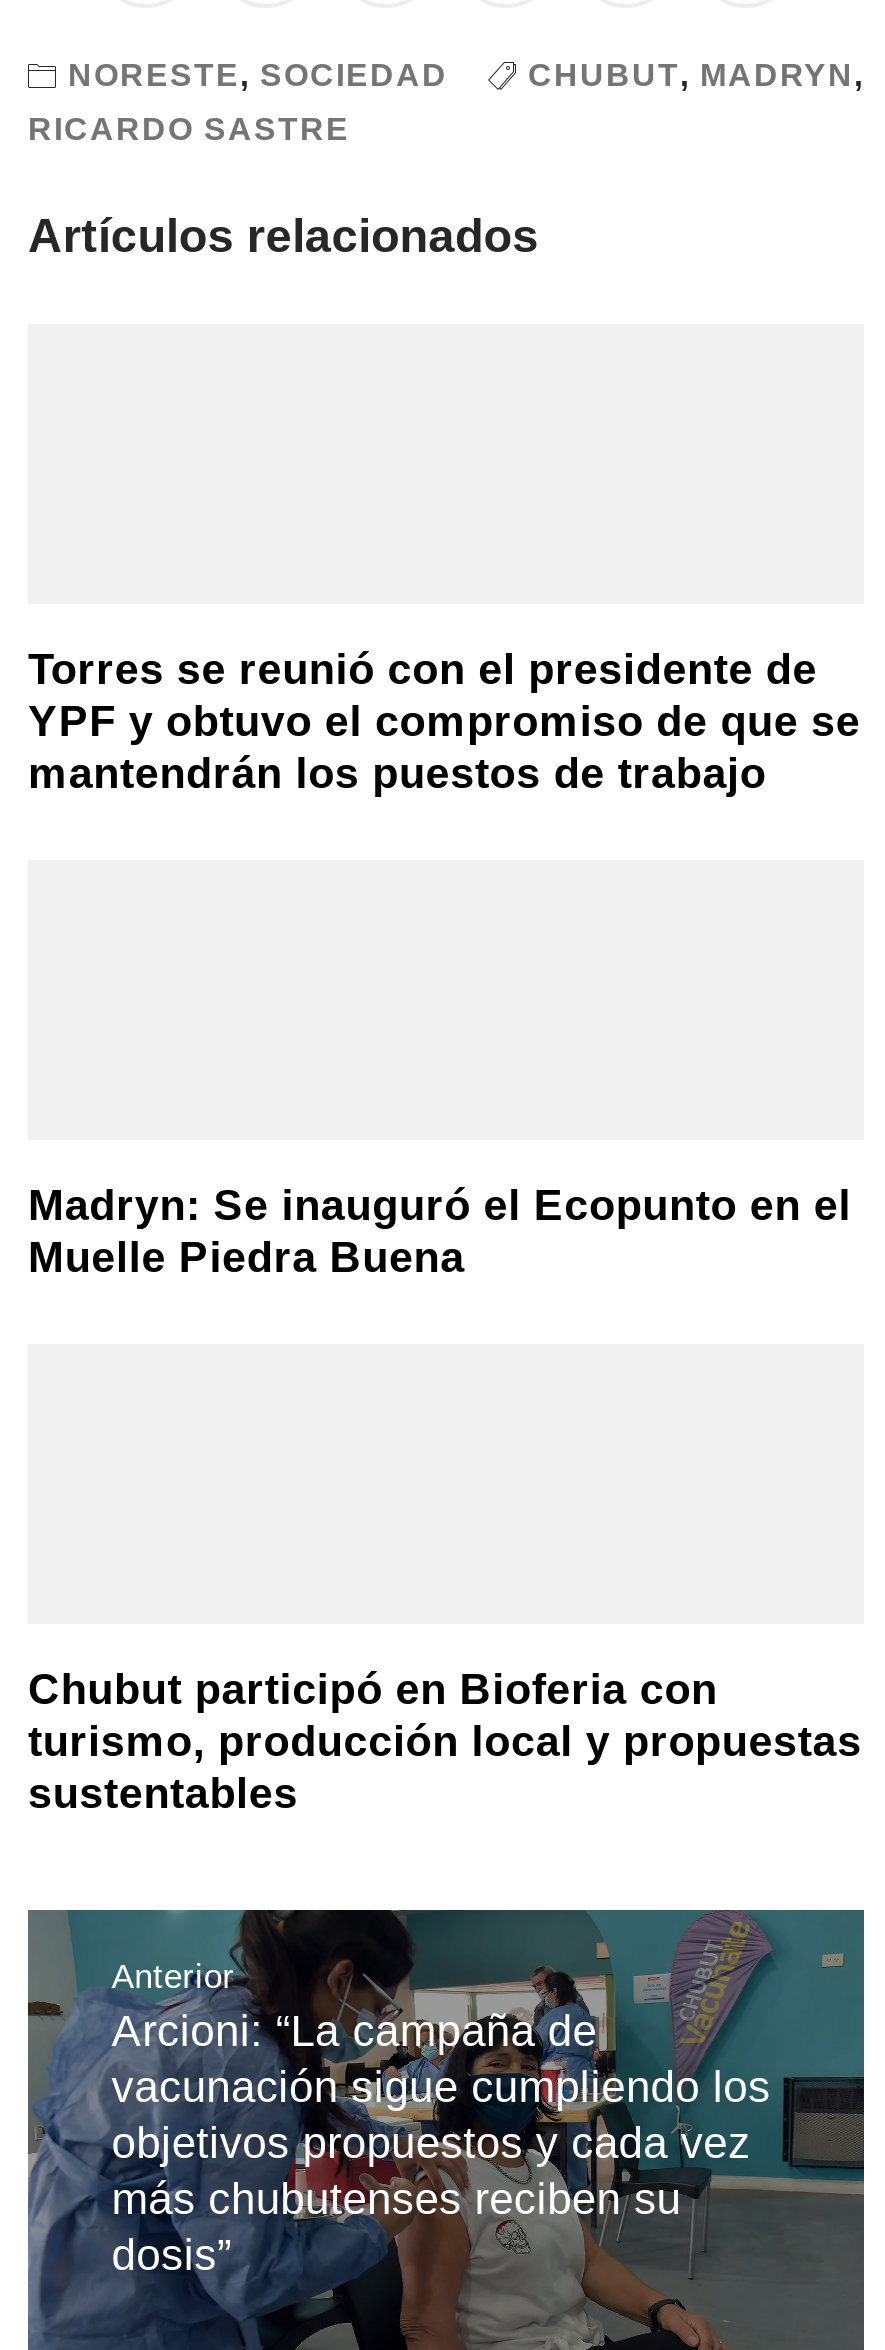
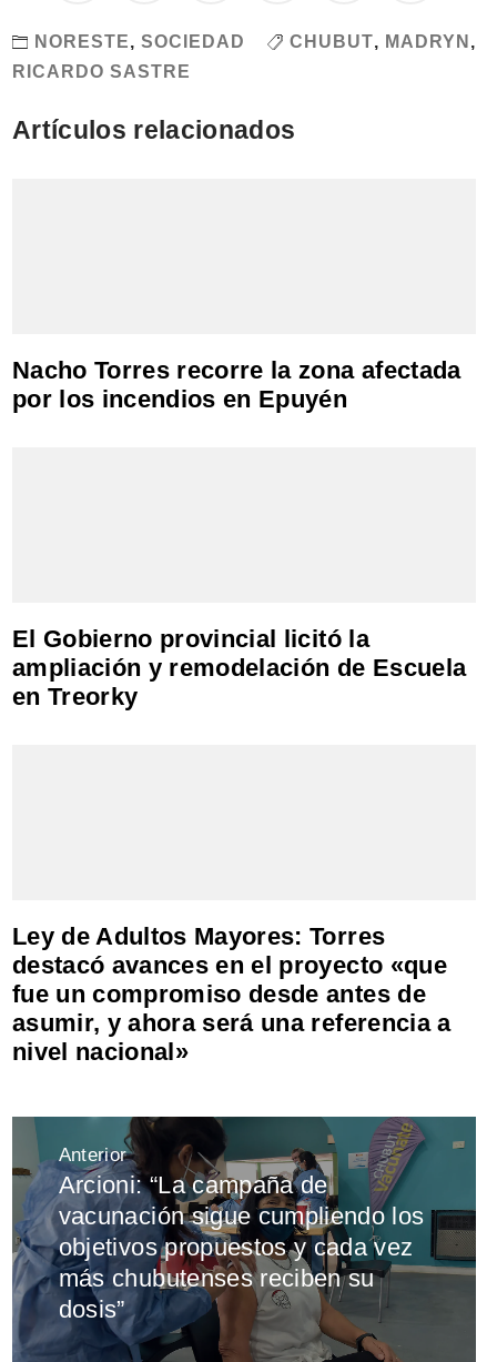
[28,643,860,797] Torres se reunió con el presidente de | YPF y obtuvo el compromiso de que se | mantendrán los puestos de trabajo -> [12,357,461,413] Nacho Torres recorre la zona afectada | por los incendios en Epuyén
[28,1179,851,1281] Madryn: Se inauguró el Ecopunto en el | Muelle Piedra Buena -> [12,625,466,711] El Gobierno provincial licitó la | ampliación y remodelación de Escuela | en Treorky
[28,1663,862,1817] Chubut participó en Bioferia con | turismo, producción local y propuestas | sustentables -> [12,923,451,1066] Ley de Adultos Mayores: Torres | destacó avances en el proyecto «que | fue un compromiso desde antes de | asumir, y ahora será una referencia a | nivel nacional»

